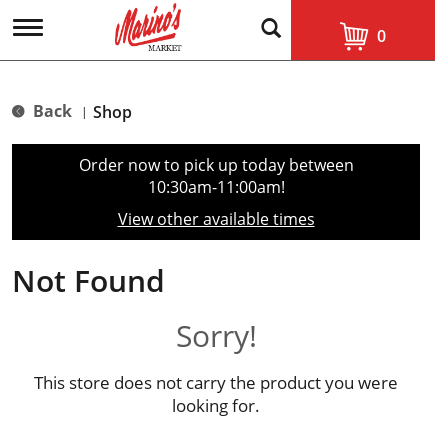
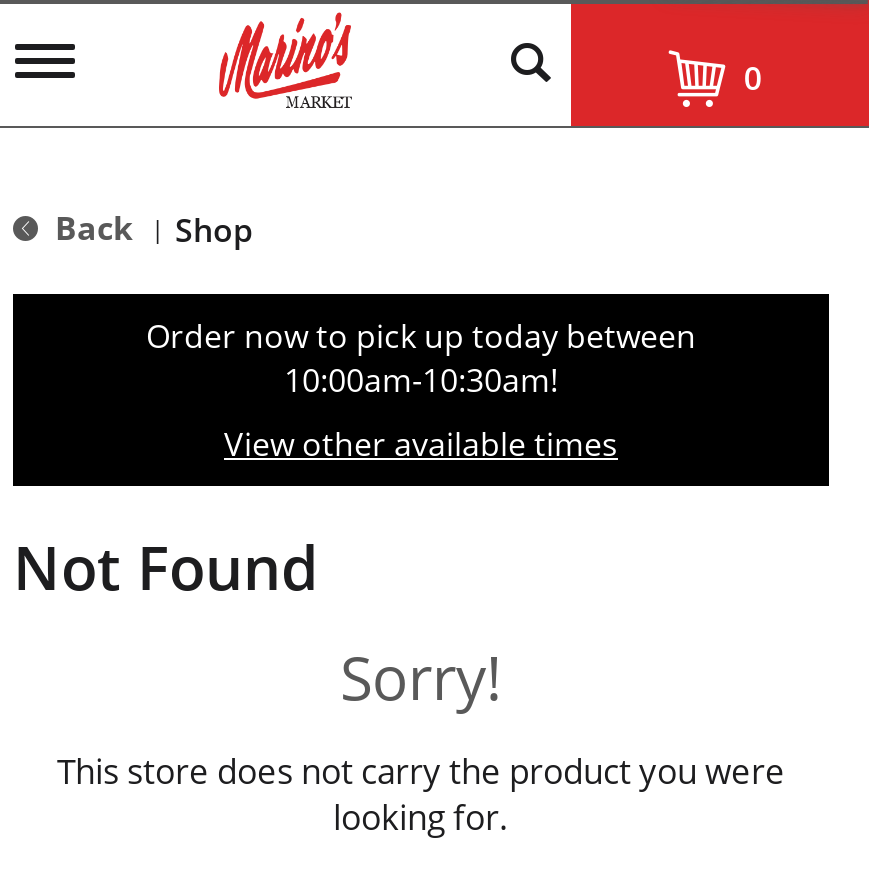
[147,176,284,198] 10:30am-11:00am! -> [284,358,558,402] 10:00am-10:30am!

